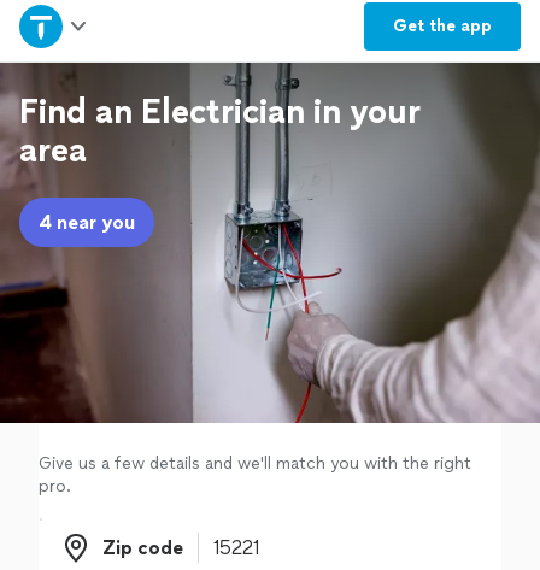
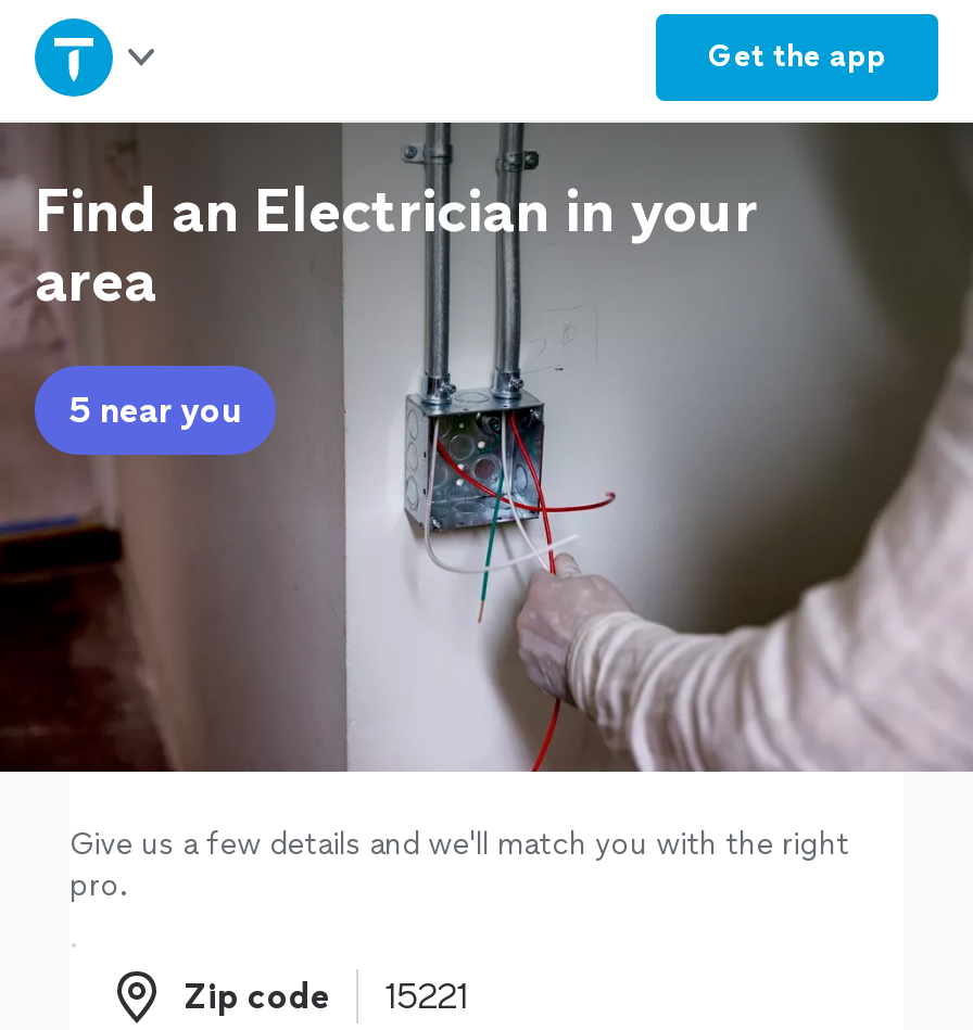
[39,211,135,234] 4 near you -> [69,390,241,431] 5 near you

